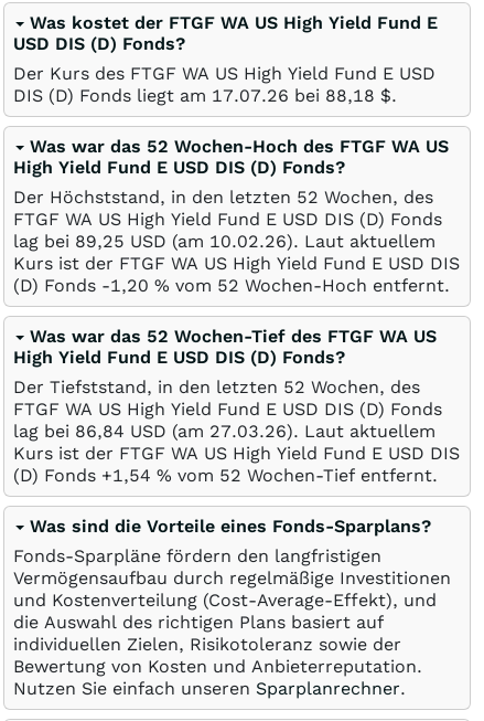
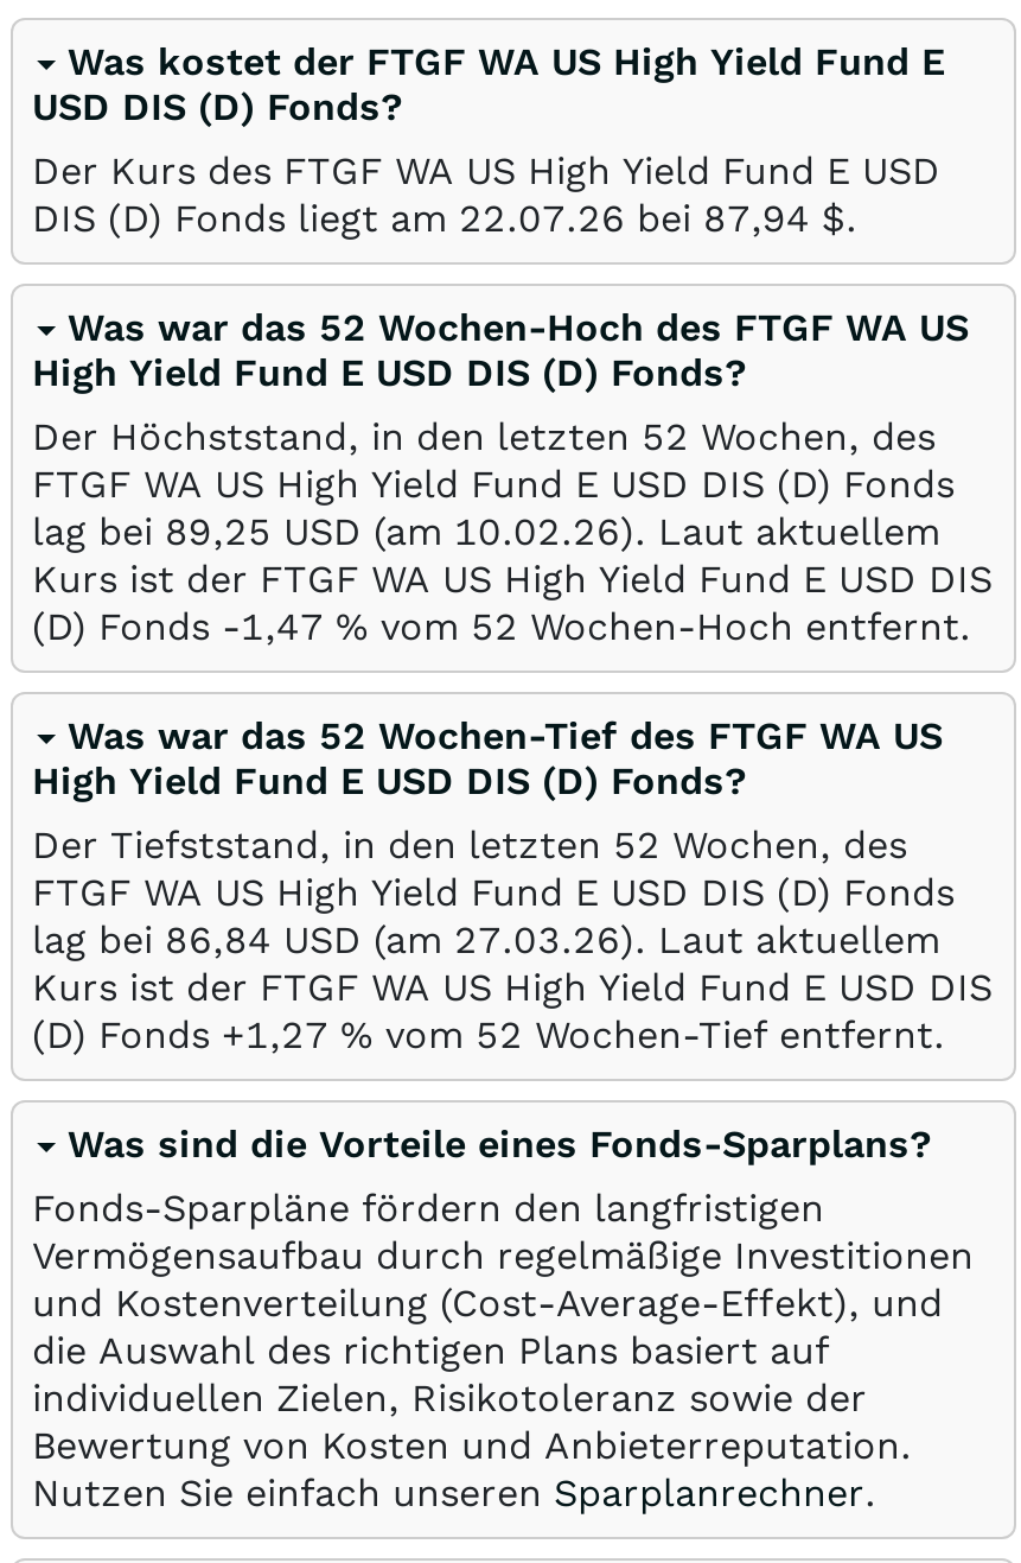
[13,85,397,106] DIS (D) Fonds liegt am 17.07.26 bei 88,18 $. -> [32,196,857,241] DIS (D) Fonds liegt am 22.07.26 bei 87,94 $.
[13,275,450,296] (D) Fonds -1,20% vom 52 Wochen-Hoch entfernt. -> [32,604,971,649] (D) Fonds -1,47% vom 52 Wochen-Hoch entfernt.
[13,465,438,486] (D) Fonds +1,54% vom 52 Wochen-Tief entfernt. -> [32,1012,945,1057] (D) Fonds +1,27% vom 52 Wochen-Tief entfernt.

